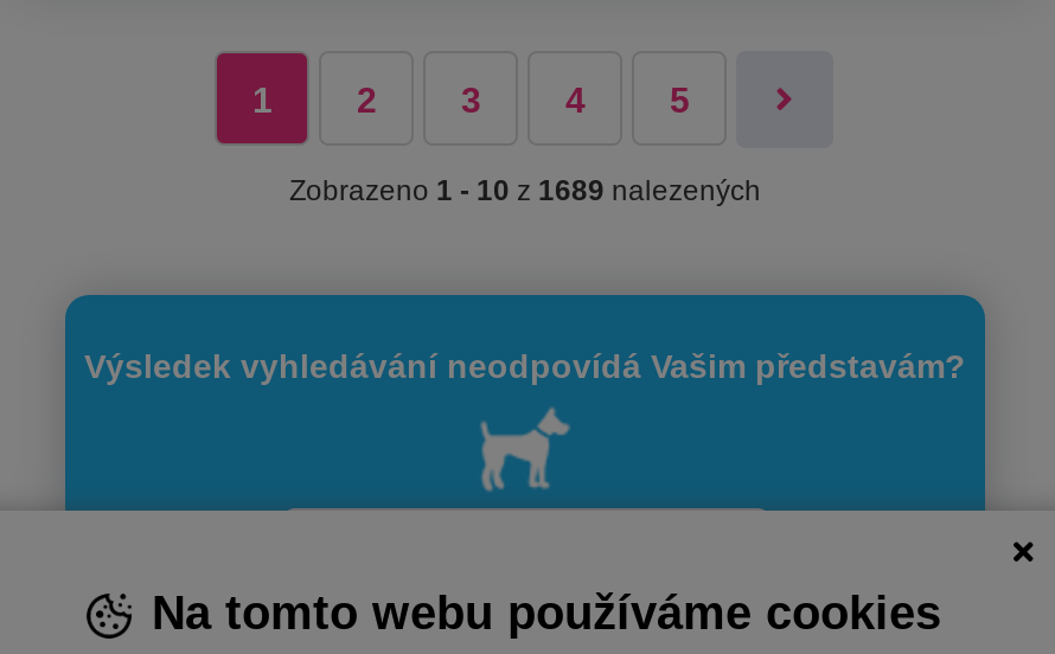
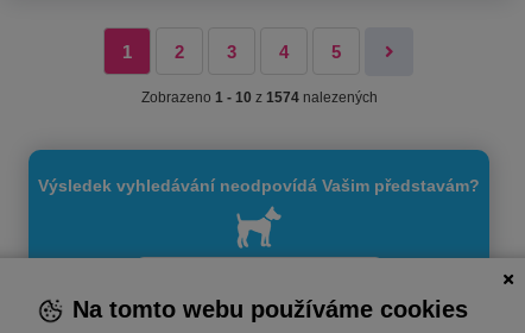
[289,174,761,207] Zobrazeno 1 - 10 z 1689 nalezených -> [141,89,377,106] Zobrazeno 1 - 10 z 1574 nalezených

